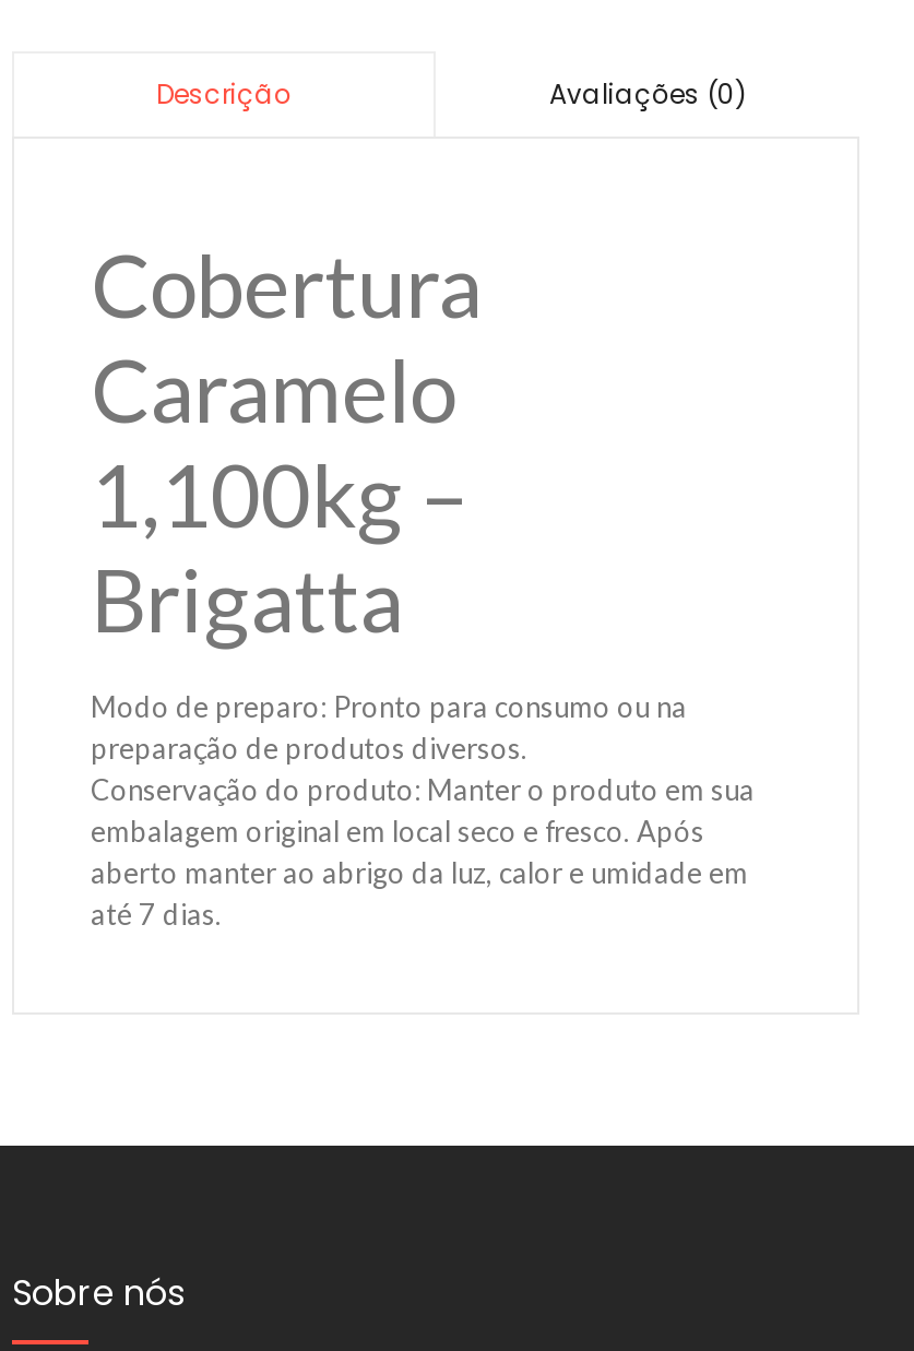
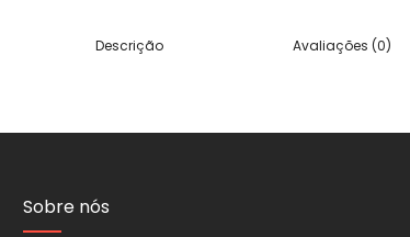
[91,232,755,931] Cobertura | Caramelo | 1,100kg – | Brigatta | Modo de preparo: Pronto para consumo ou na | preparação de produtos diversos. | Conservação do produto: Manter o produto em sua | embalagem original em local seco e fresco. Após | aberto manter ao abrigo da luz, calor e umidade em | até 7 dias. -> none

